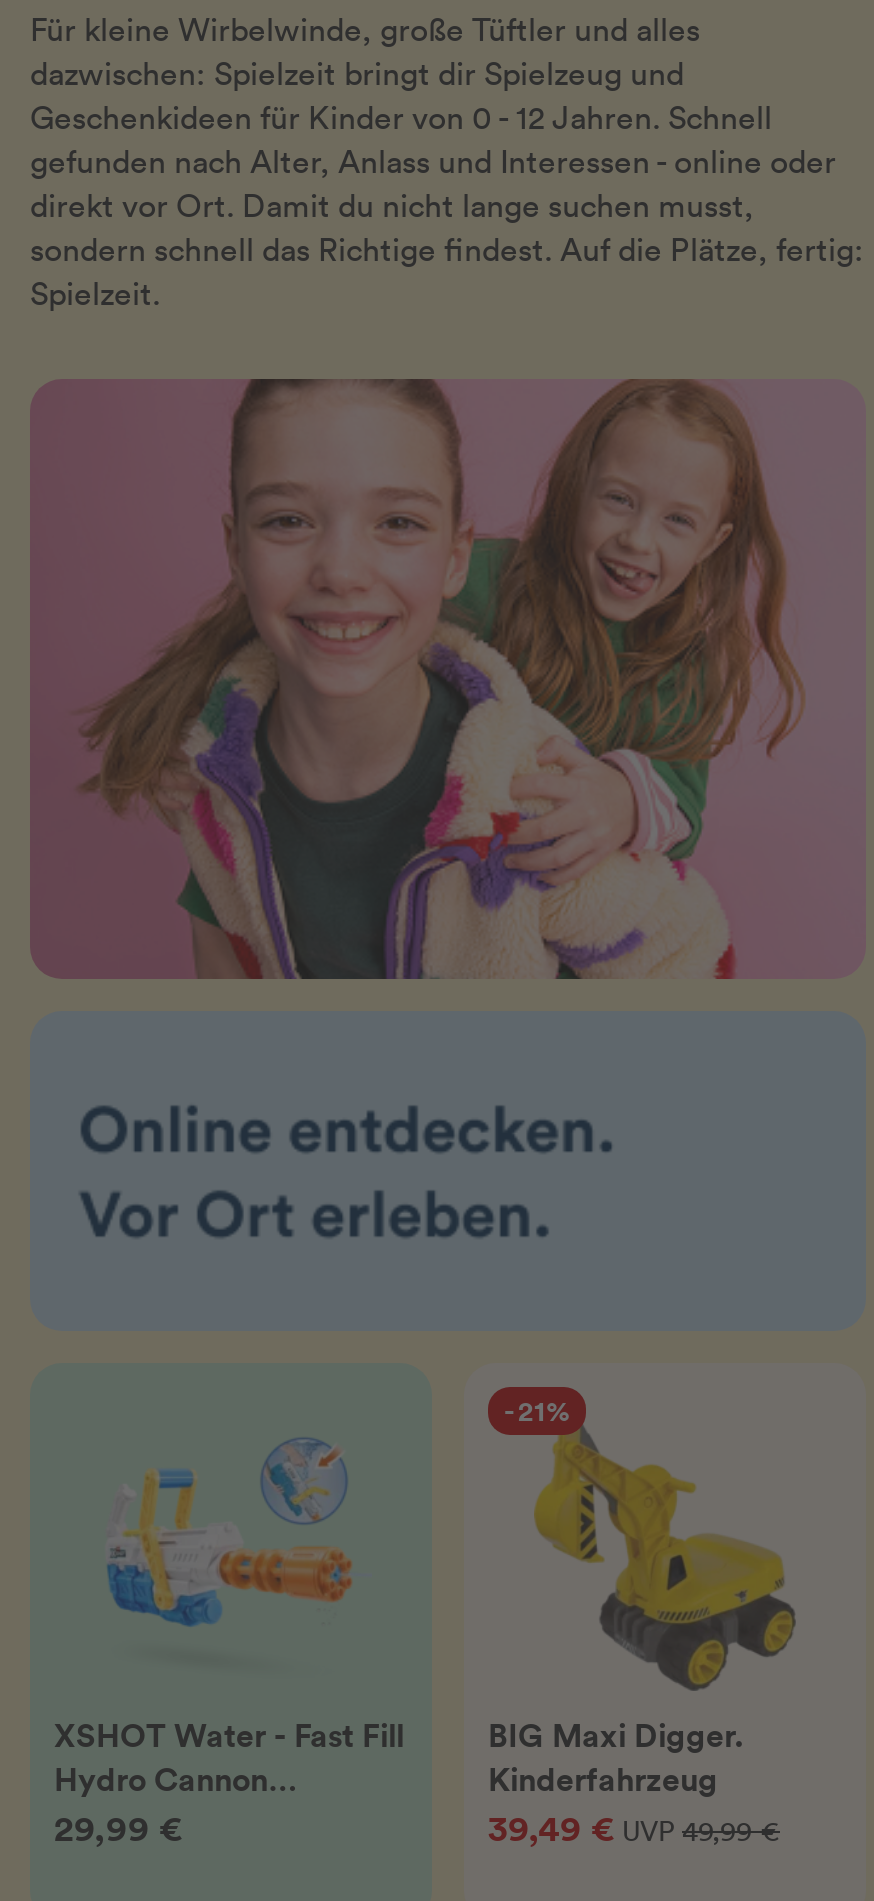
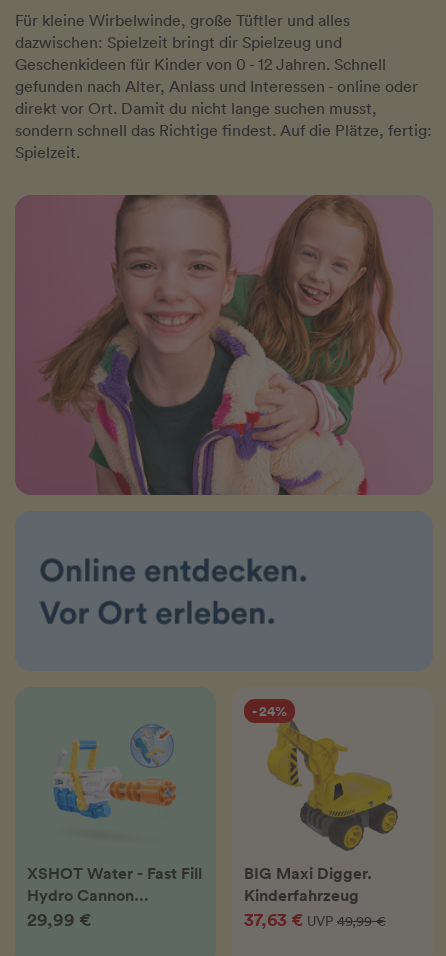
[504,1391,570,1431] - 21% -> [252,701,287,721] - 24%
[488,1803,780,1851] 39,49 €UVP 49,99 € -> [244,907,386,931] 37,63 €UVP 49,99 €

